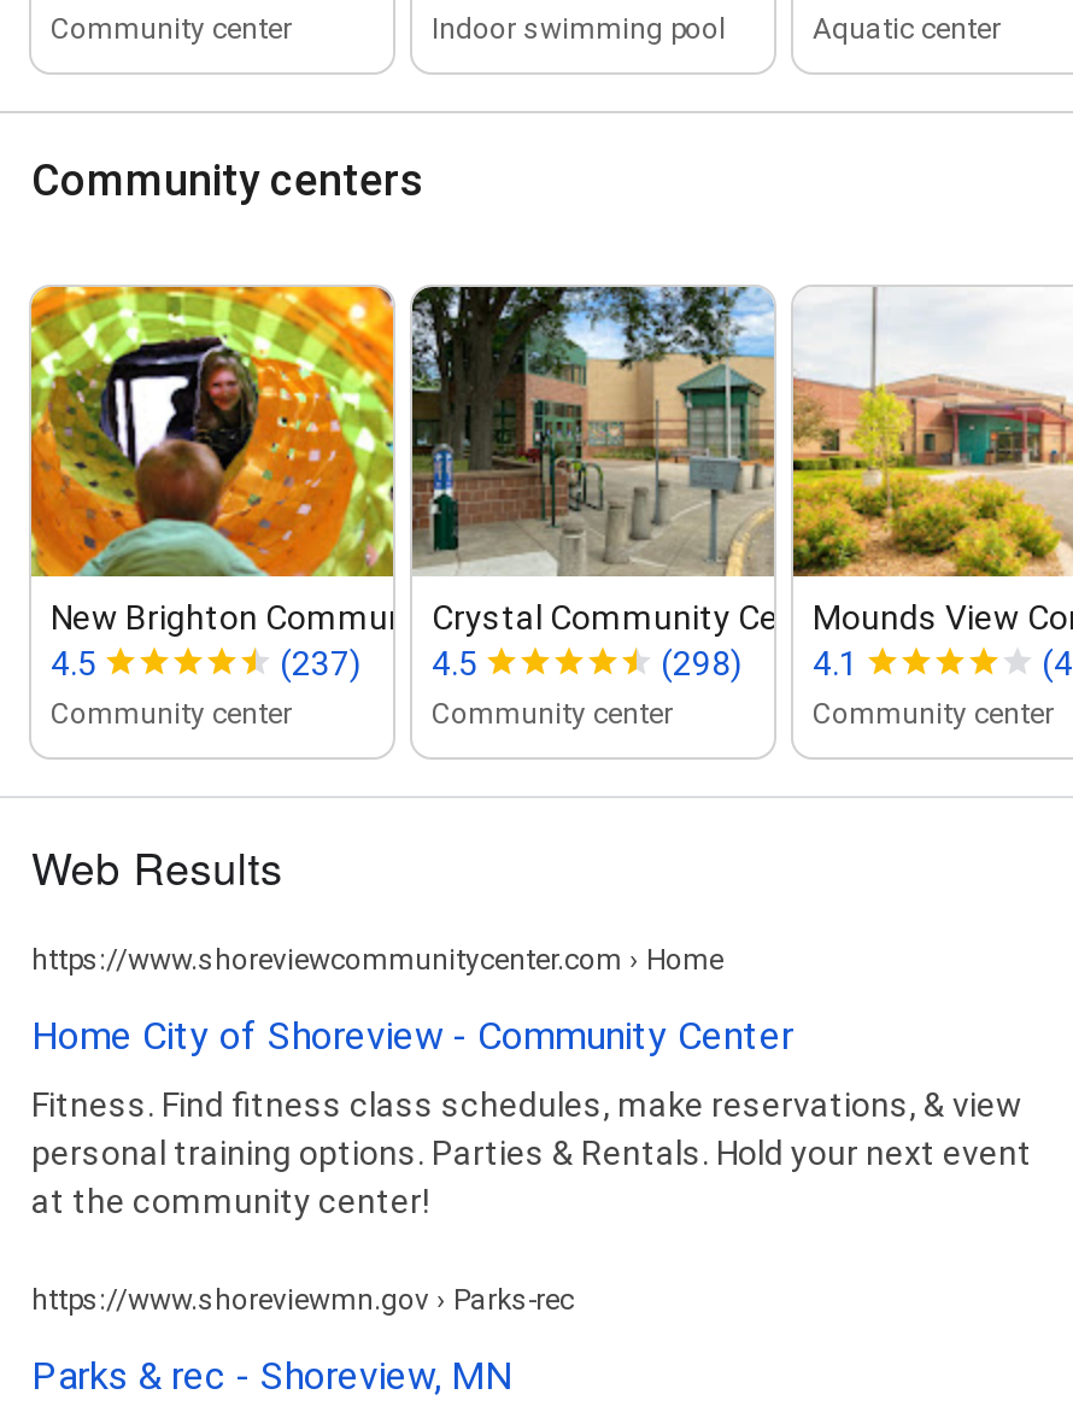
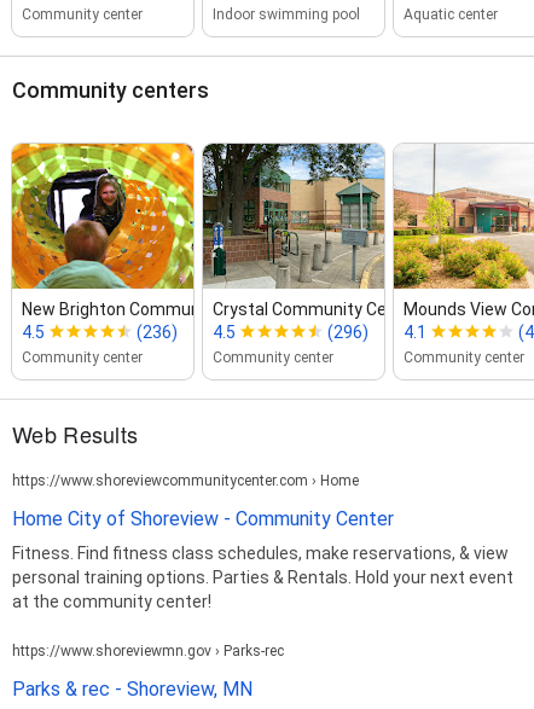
[280,643,477,682] (237) 4.5 -> [137,322,236,341] (236) 4.5
[661,643,858,682] (298) 4.1 -> [327,322,426,341] (296) 4.1

